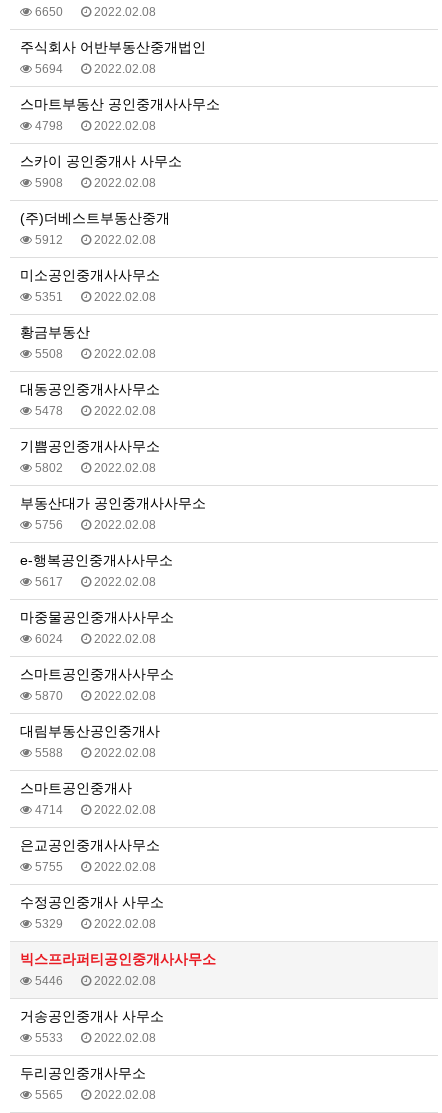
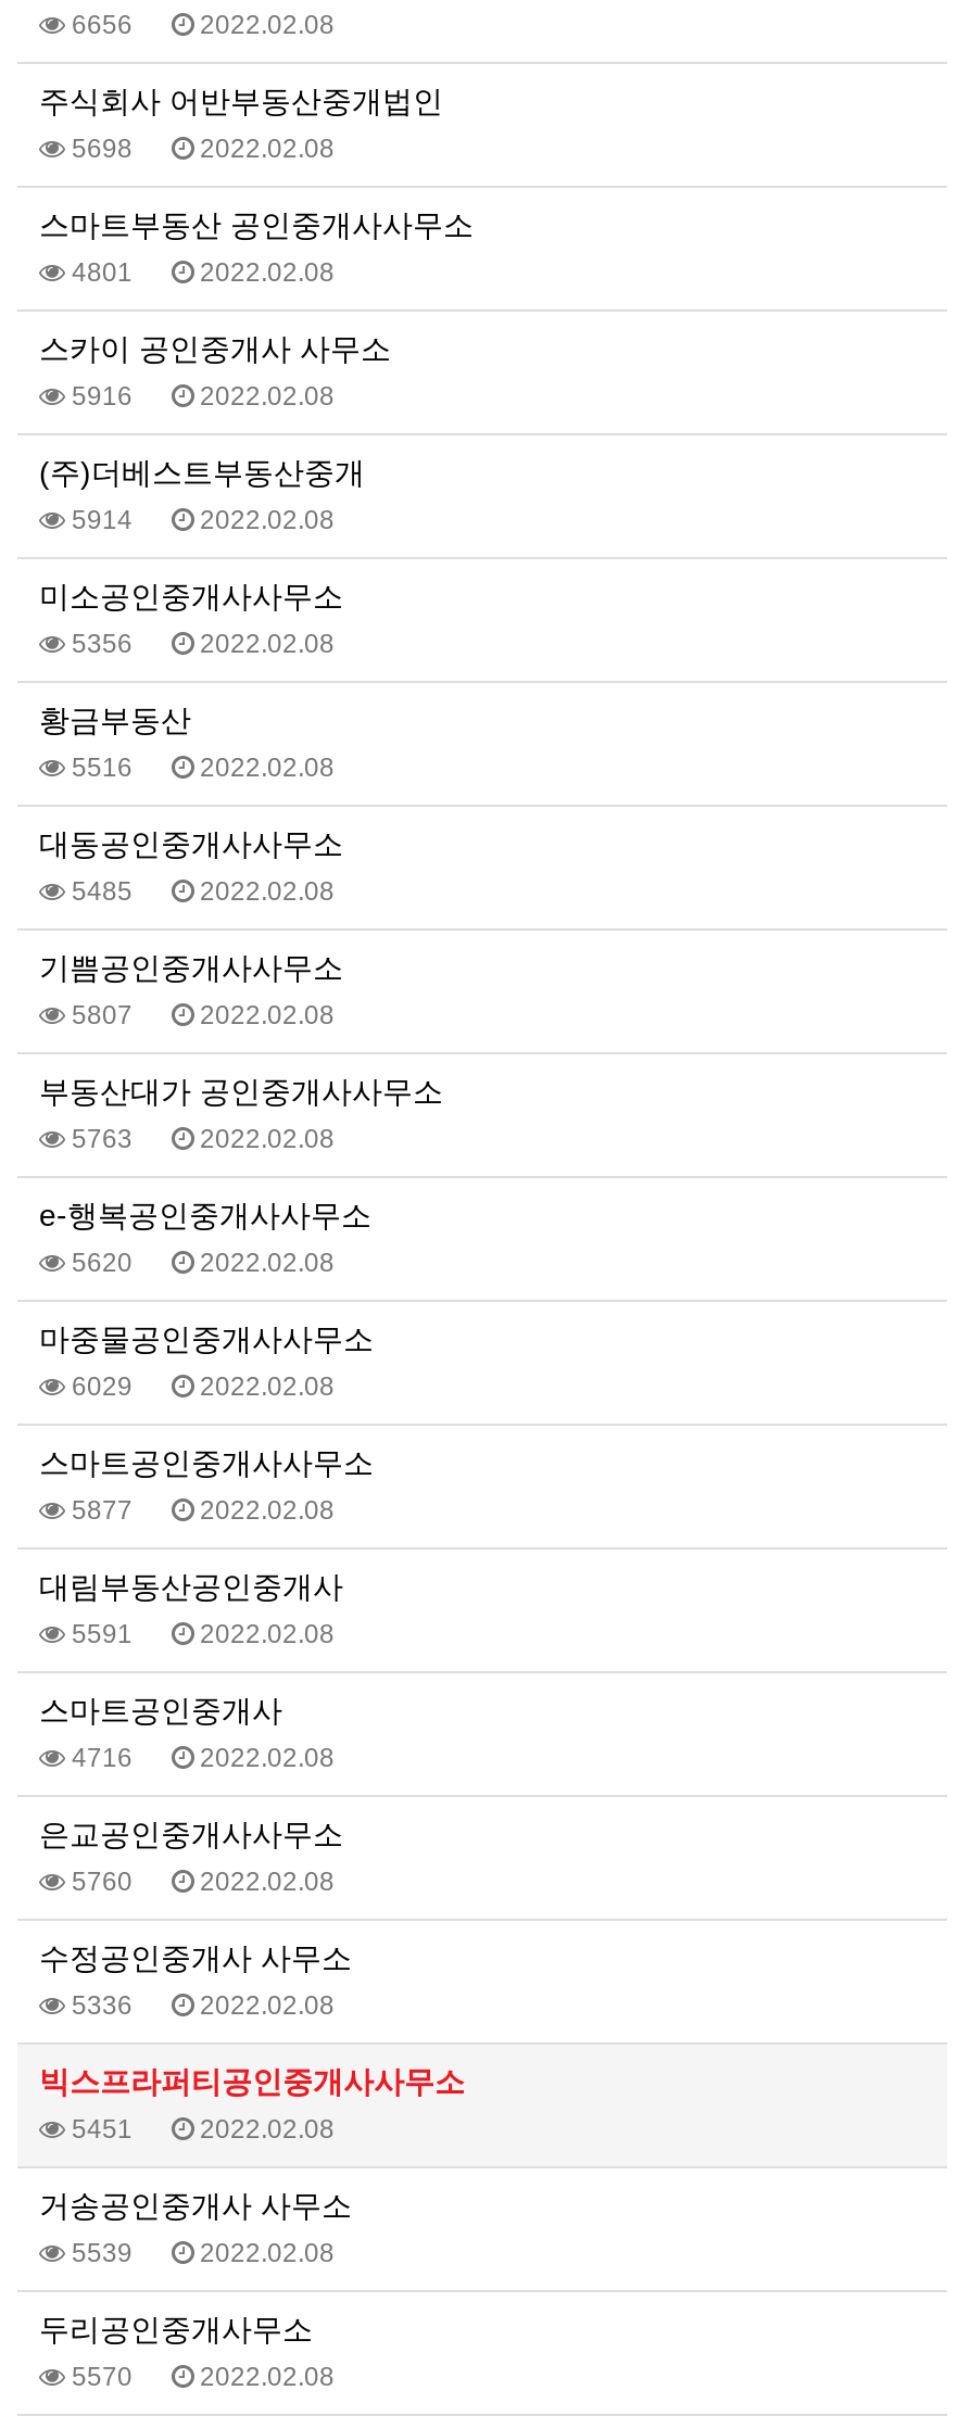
[32,5,156,19] 6650 2022.02.08 -> [65,10,335,40] 6656 2022.02.08
[32,62,156,76] 5694 2022.02.08 -> [65,134,335,164] 5698 2022.02.08
[32,119,156,133] 4798 2022.02.08 -> [65,257,335,288] 4801 2022.02.08
[32,176,156,190] 5908 2022.02.08 -> [65,381,335,412] 5916 2022.02.08
[32,233,156,247] 5912 2022.02.08 -> [65,505,335,535] 5914 2022.02.08
[32,290,156,304] 5351 2022.02.08 -> [65,629,335,659] 5356 2022.02.08
[32,347,156,361] 5508 2022.02.08 -> [65,752,335,783] 5516 2022.02.08
[32,404,156,418] 5478 2022.02.08 -> [65,876,335,907] 5485 2022.02.08
[32,461,156,475] 5802 2022.02.08 -> [65,1000,335,1030] 5807 2022.02.08
[32,518,156,532] 5756 2022.02.08 -> [65,1124,335,1154] 5763 2022.02.08
[32,575,156,589] 5617 2022.02.08 -> [65,1248,335,1278] 5620 2022.02.08
[32,632,156,646] 6024 2022.02.08 -> [65,1371,335,1402] 6029 2022.02.08
[32,689,156,703] 5870 2022.02.08 -> [65,1495,335,1526] 5877 2022.02.08
[32,746,156,760] 5588 2022.02.08 -> [65,1619,335,1649] 5591 2022.02.08
[32,803,156,817] 4714 2022.02.08 -> [65,1743,335,1773] 4716 2022.02.08
[32,860,156,874] 5755 2022.02.08 -> [65,1867,335,1897] 5760 2022.02.08
[32,917,156,931] 5329 2022.02.08 -> [65,1990,335,2021] 5336 2022.02.08
[32,974,156,988] 5446 2022.02.08 -> [65,2114,335,2145] 5451 2022.02.08
[32,1031,156,1045] 5533 2022.02.08 -> [65,2238,335,2268] 5539 2022.02.08
[32,1088,156,1102] 5565 2022.02.08 -> [65,2362,335,2392] 5570 2022.02.08

